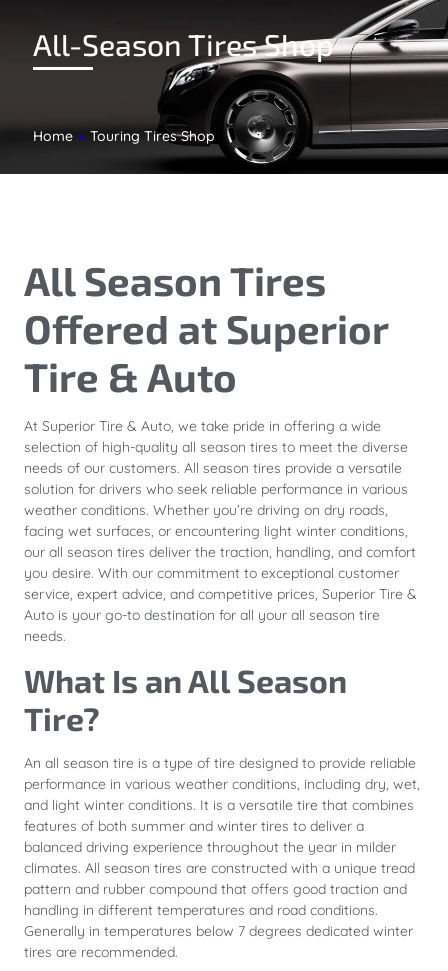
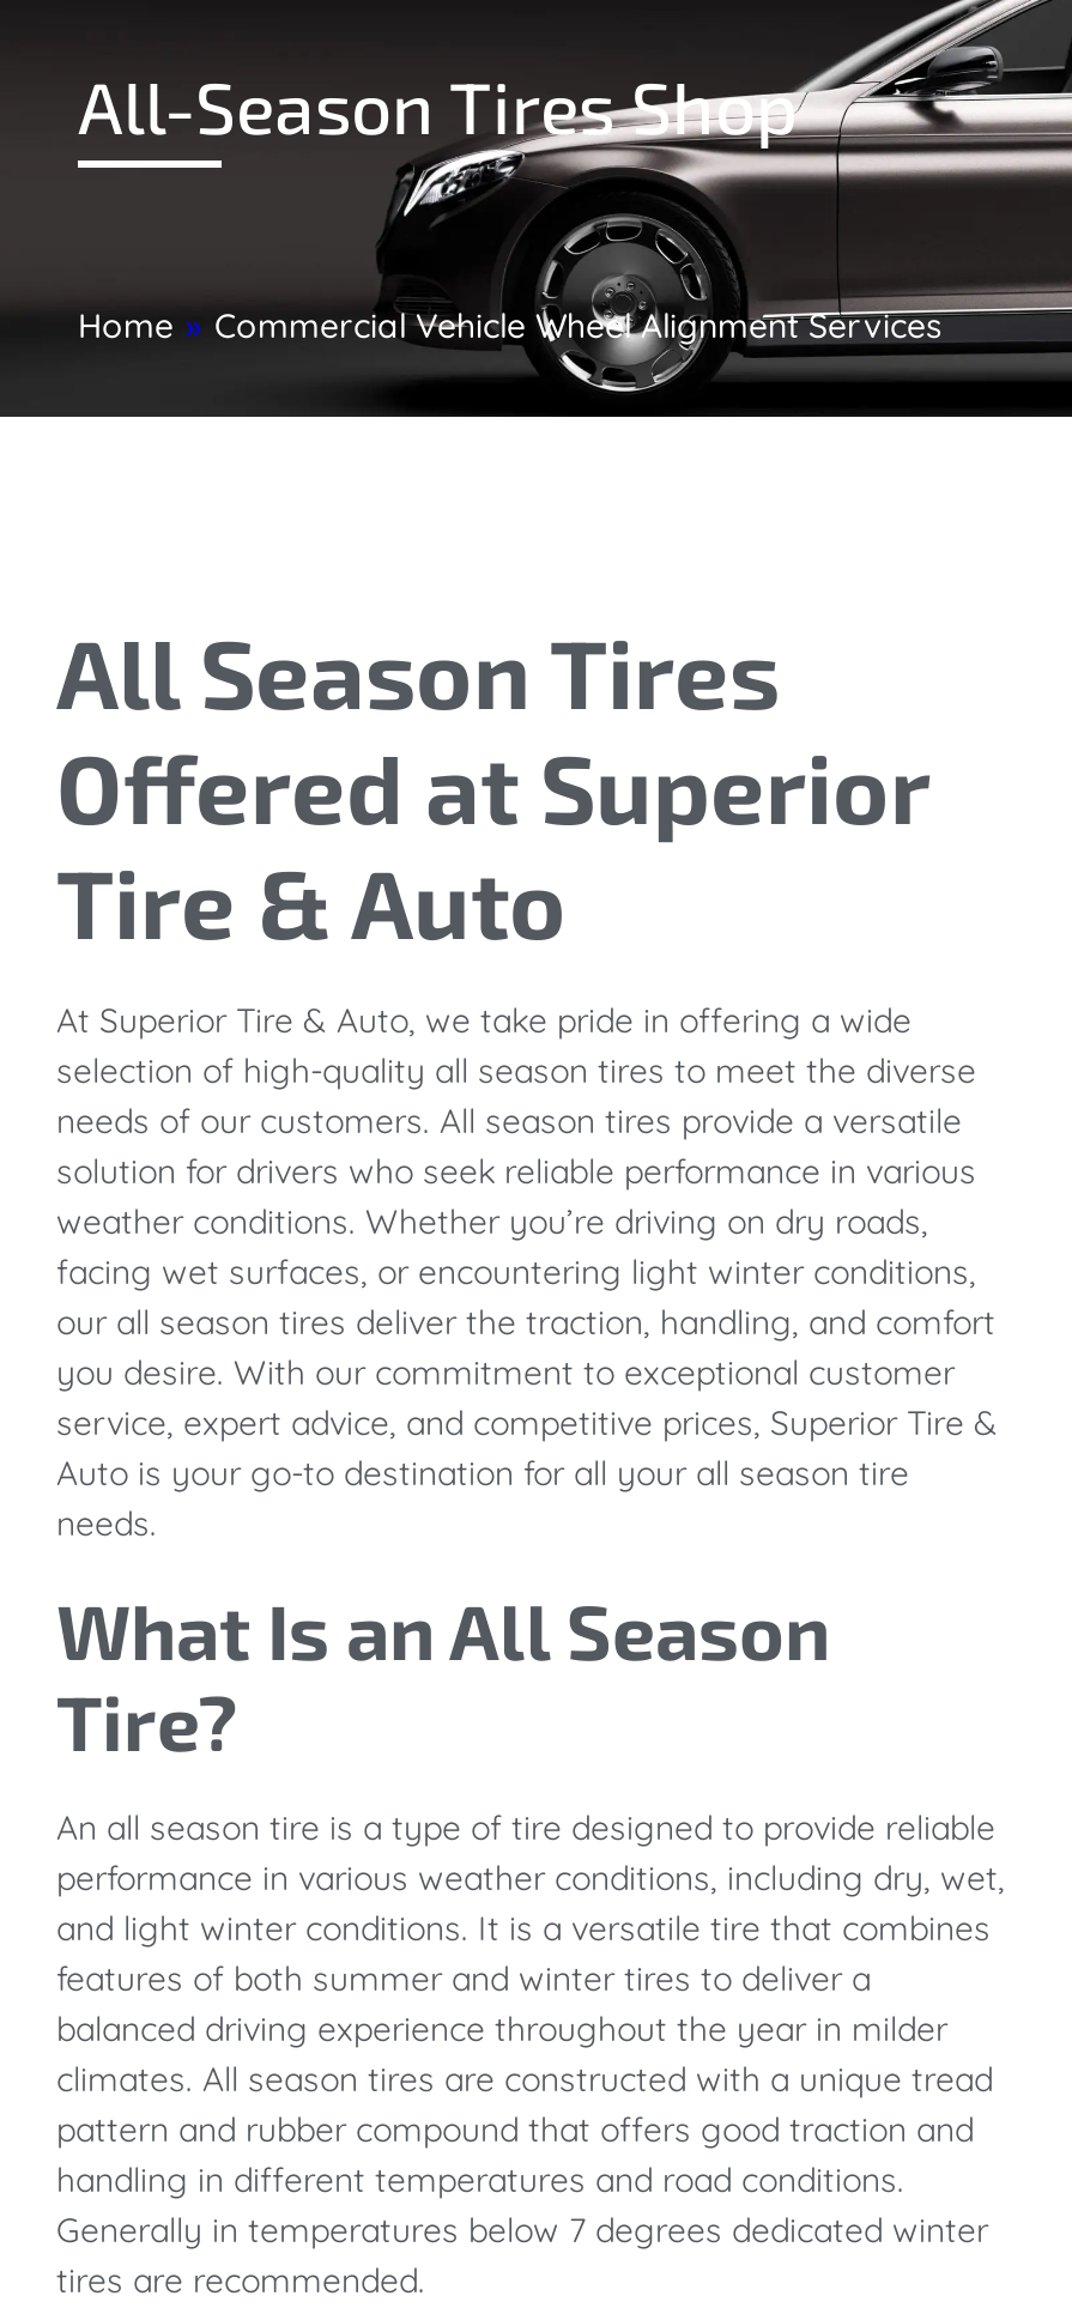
[33,126,215,144] Home » Touring Tires Shop -> [78,303,943,346] Home » Commercial Vehicle Wheel Alignment Services

